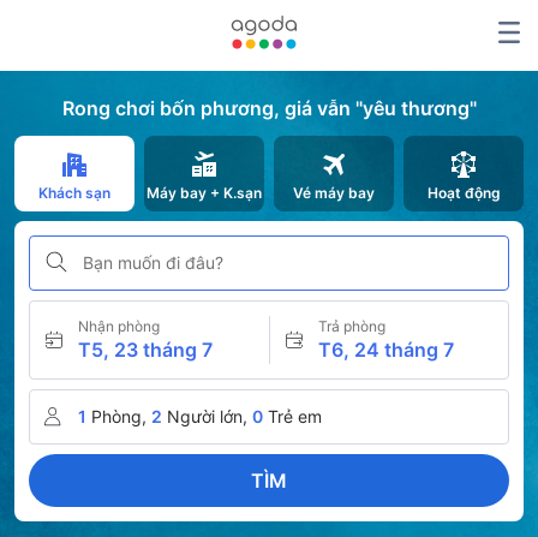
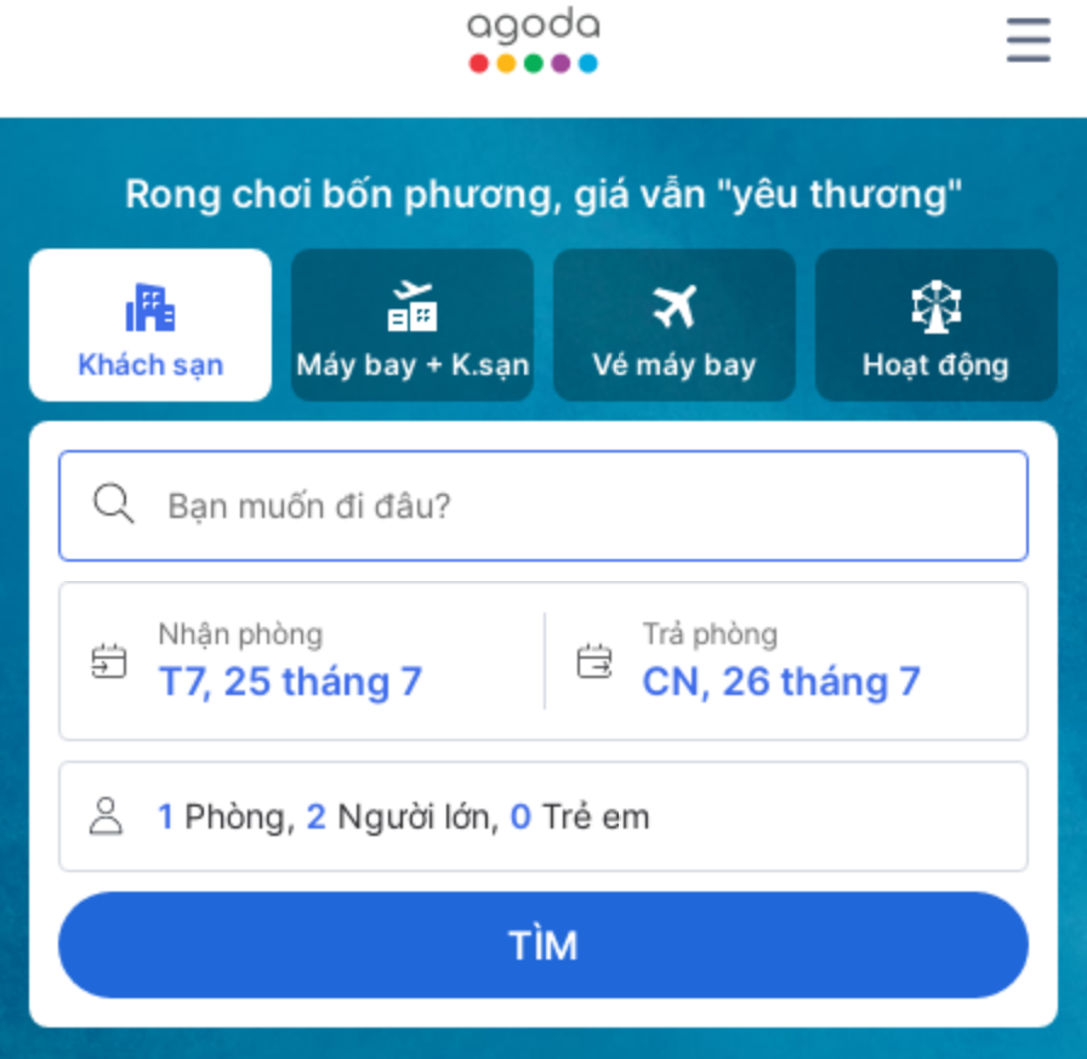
[78,338,213,362] T5, 23 tháng 7 -> [158,656,422,705] T7, 25 tháng 7
[318,338,453,362] T6, 24 tháng 7 -> [642,656,921,705] CN, 26 tháng 7

